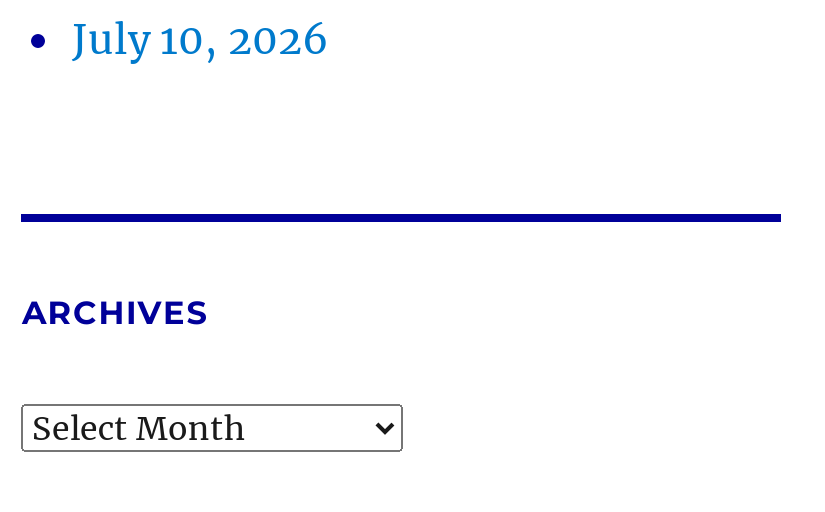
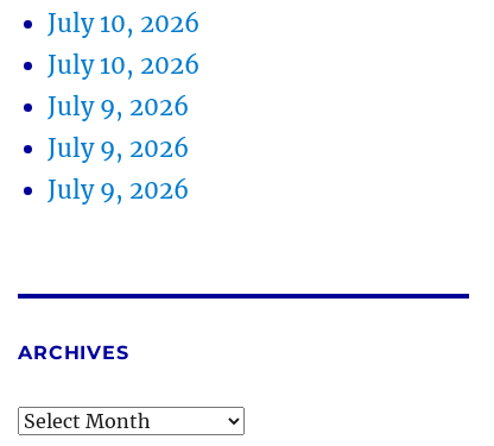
none -> [48,50,200,205] July 10, 2026 | July 9, 2026 | July 9, 2026 | July 9, 2026

